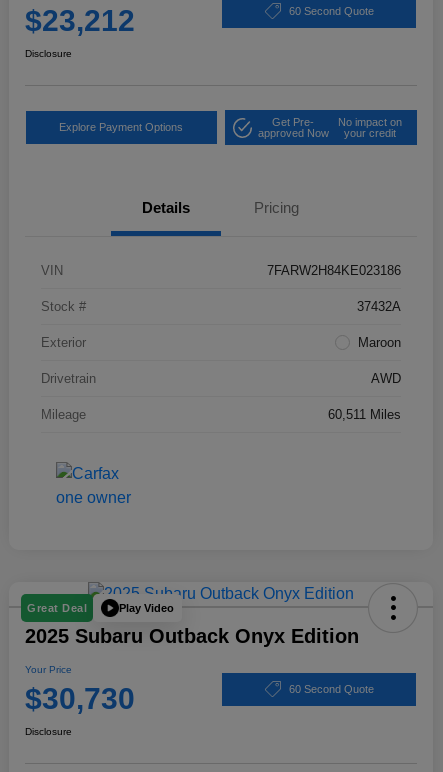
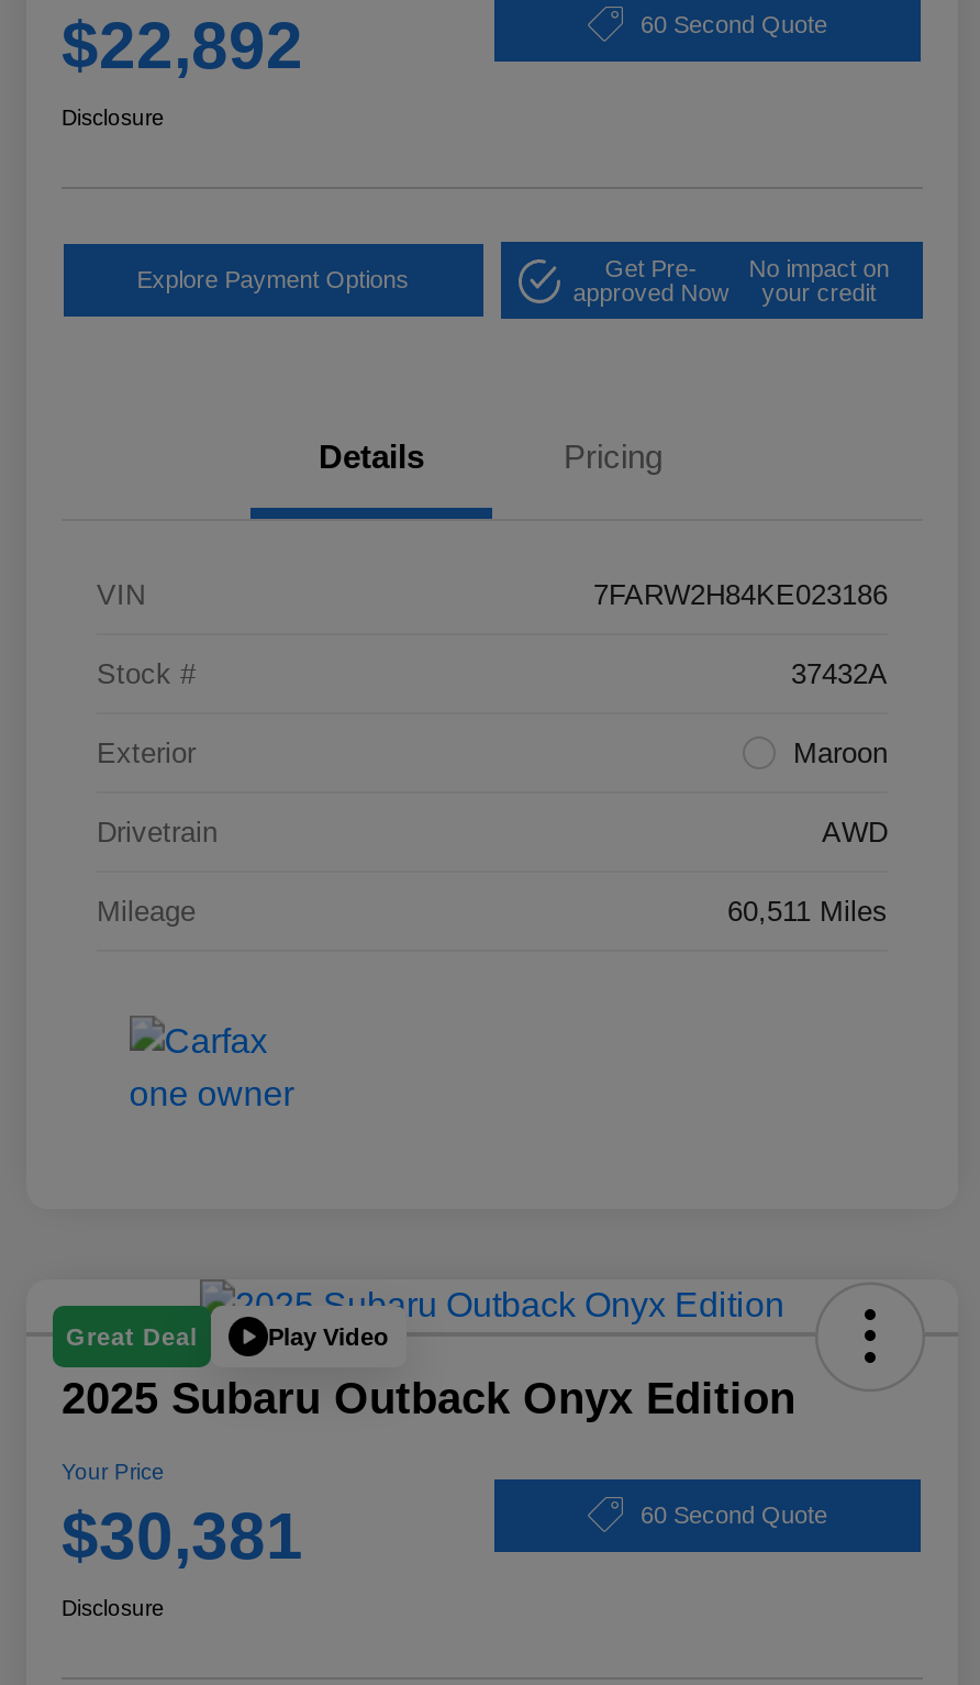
[25,4,135,37] $23,212 -> [62,10,303,82] $22,892
[25,682,135,715] $30,730 -> [62,1500,303,1573] $30,381

